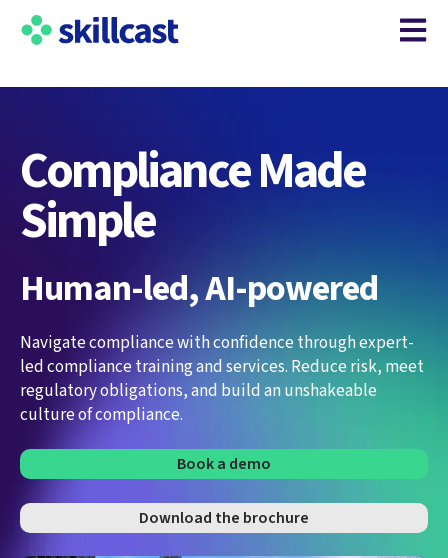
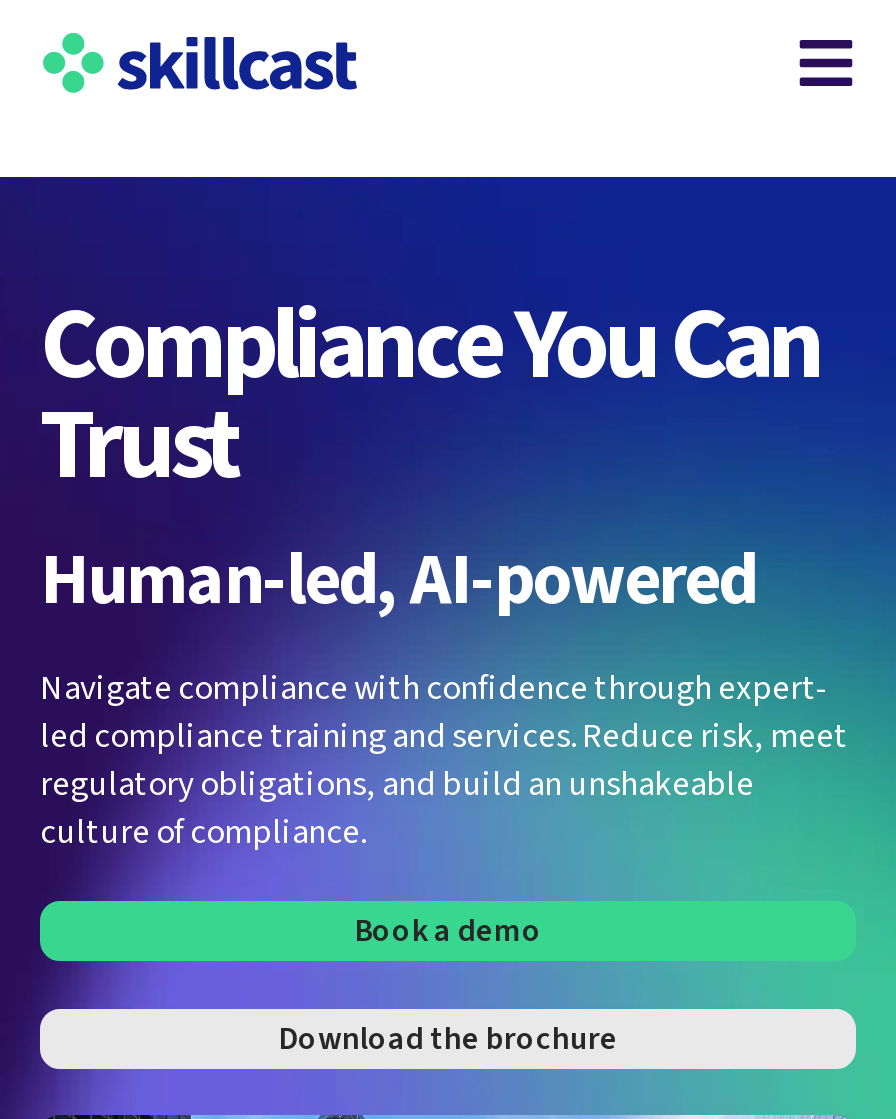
[20,136,365,257] Compliance Made | Simple -> [40,275,820,517] Compliance You Can | Trust

